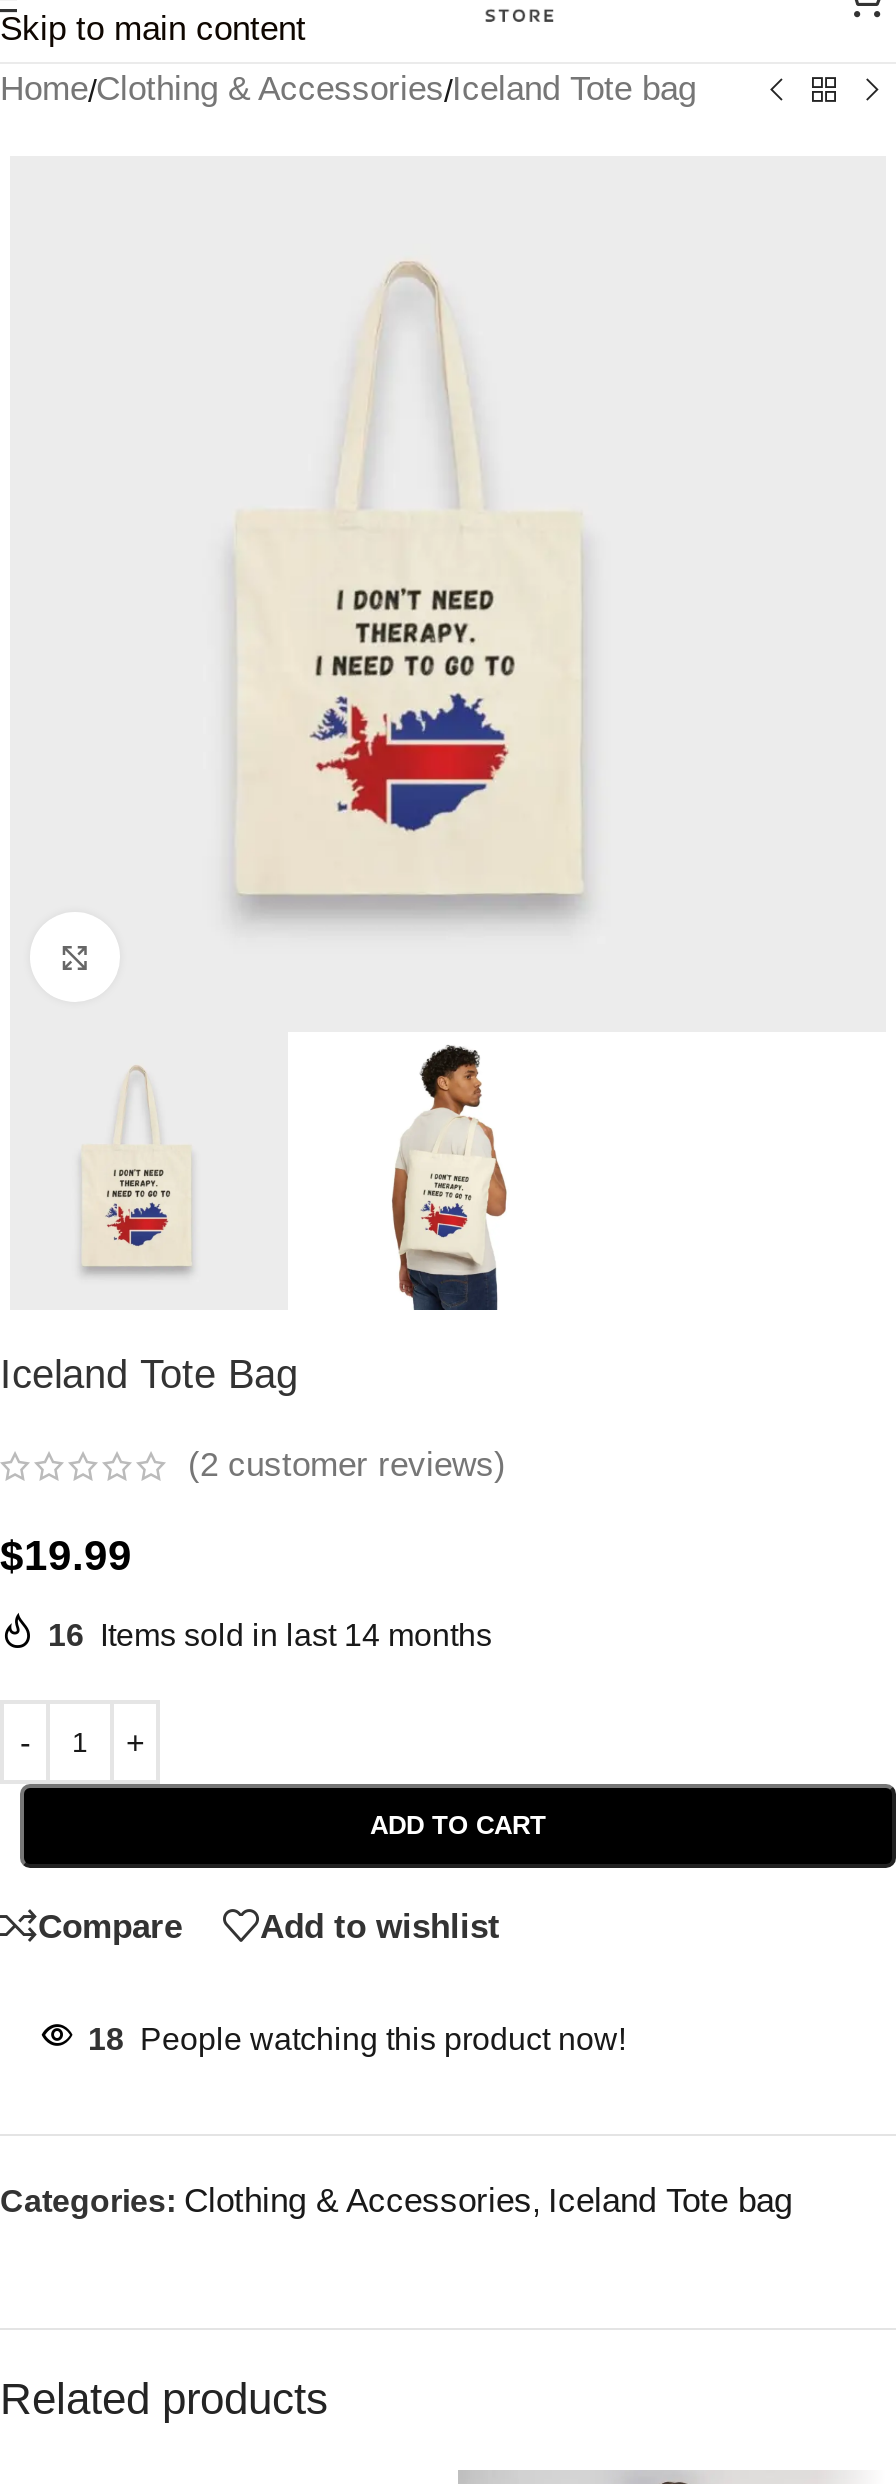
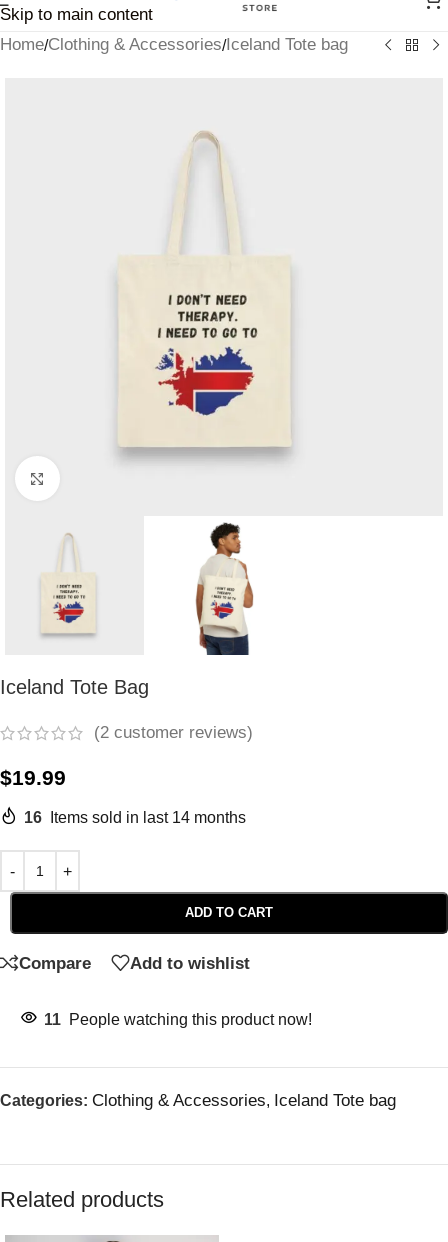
[88,2022,626,2056] 18 People watching this product now! -> [44,1011,312,1028] 11 People watching this product now!

